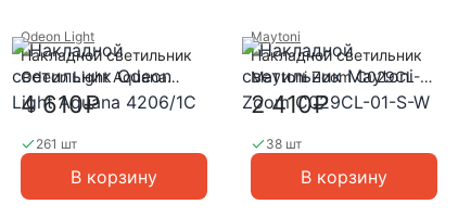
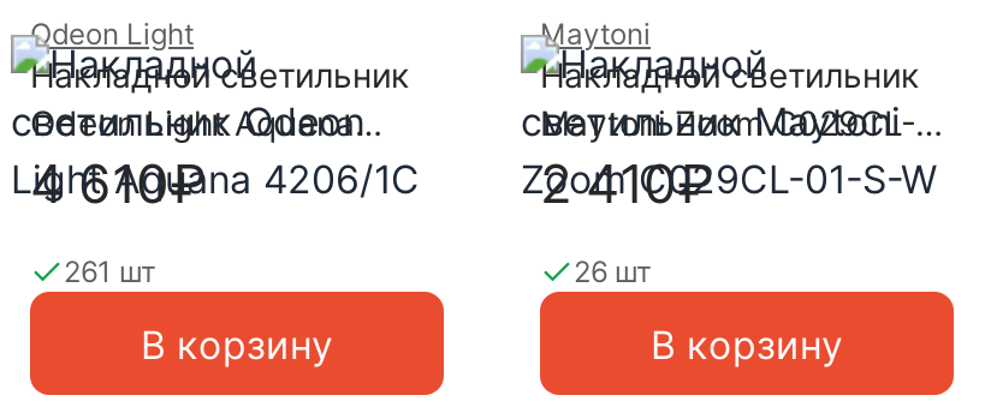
[266,136,302,152] 38 шт -> [574,253,651,289] 26 шт

